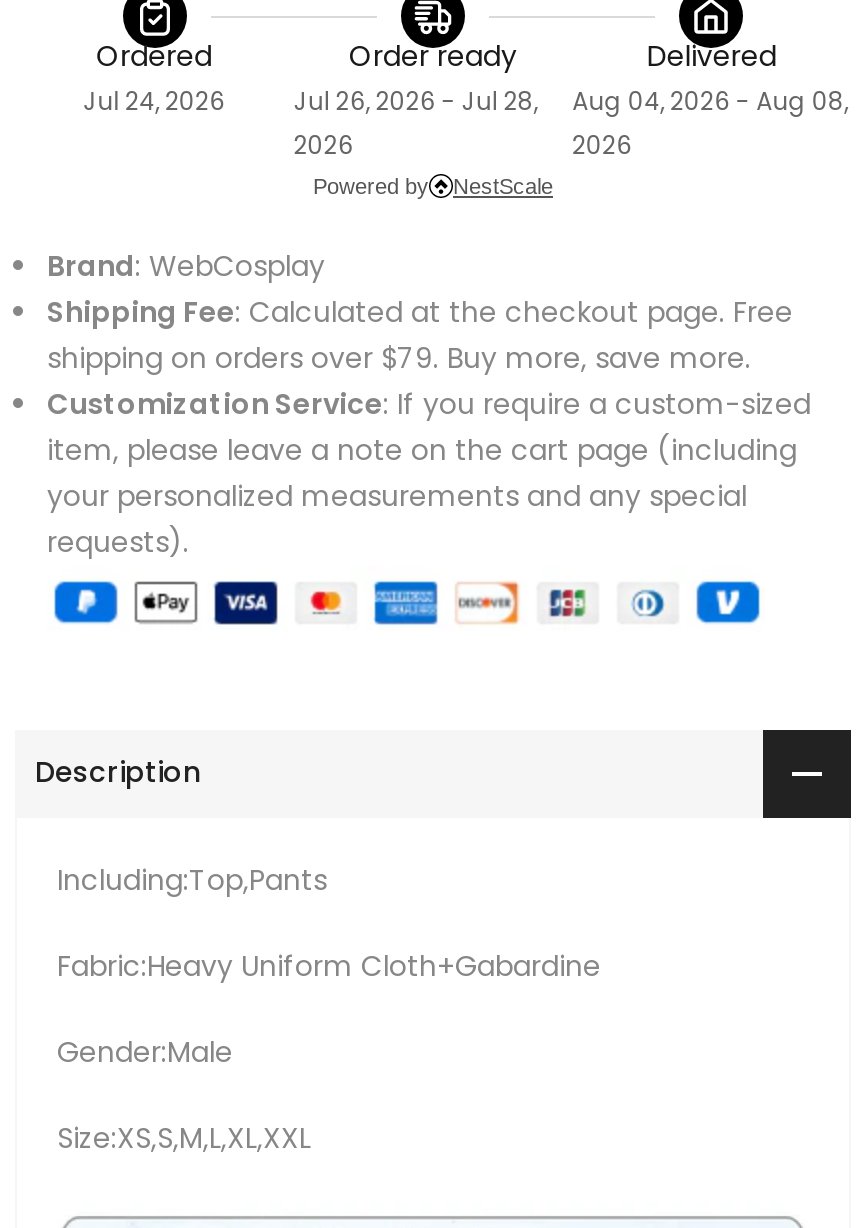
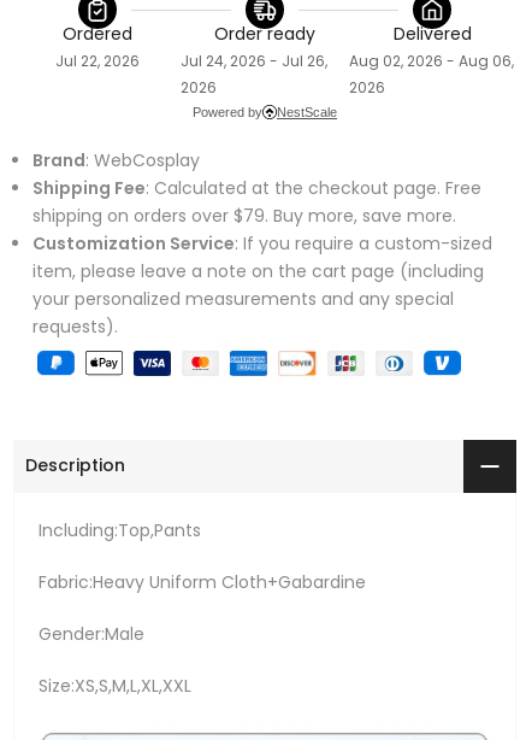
[83,85,225,119] Jul 24, 2026 -> [55,51,139,71] Jul 22, 2026
[294,85,538,119] Jul 26, 2026 - Jul 28, -> [181,51,328,71] Jul 24, 2026 - Jul 26,
[572,85,848,119] Aug 04, 2026 - Aug 08, -> [349,51,514,71] Aug 02, 2026 - Aug 06,

